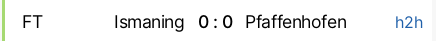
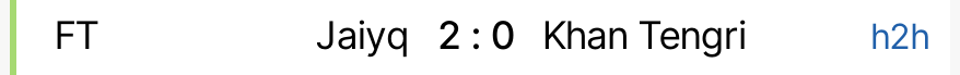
[114,11,346,32] Ismaning | 0 : 0 | Pfaffenhofen -> [316,12,746,58] Jaiyq | 2 : 0 | Khan Tengri

